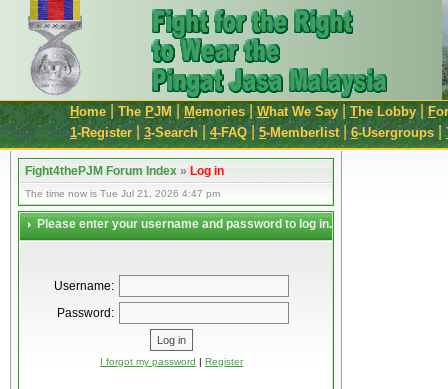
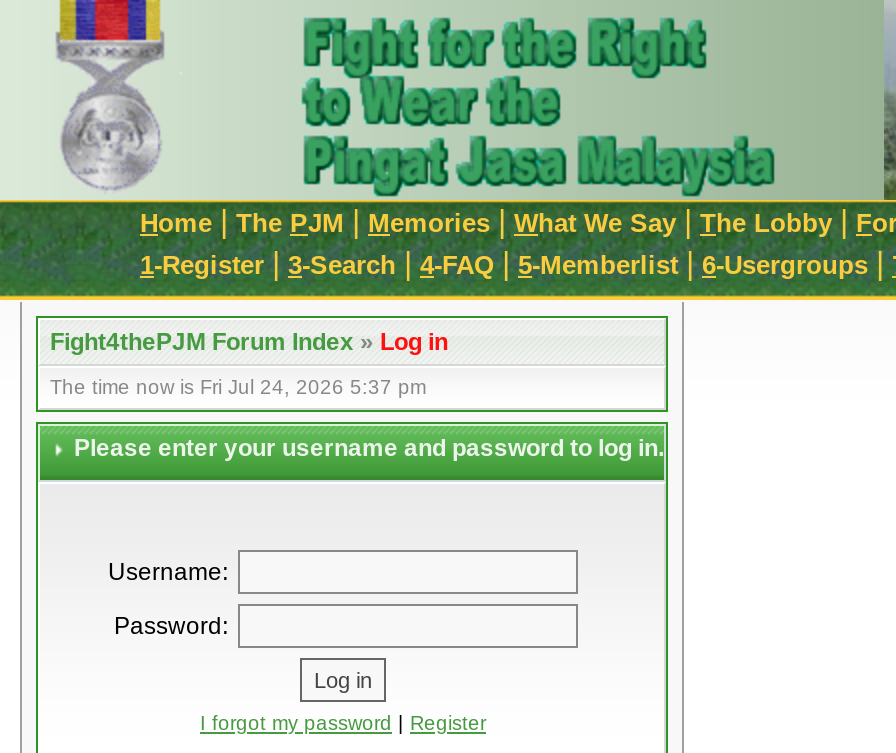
[25,188,220,199] The time now is Tue Jul 21, 2026 4:47 pm -> [50,376,426,398] The time now is Fri Jul 24, 2026 5:37 pm

